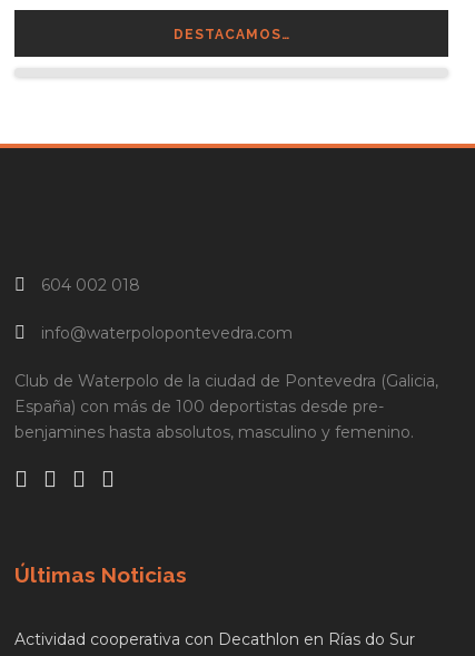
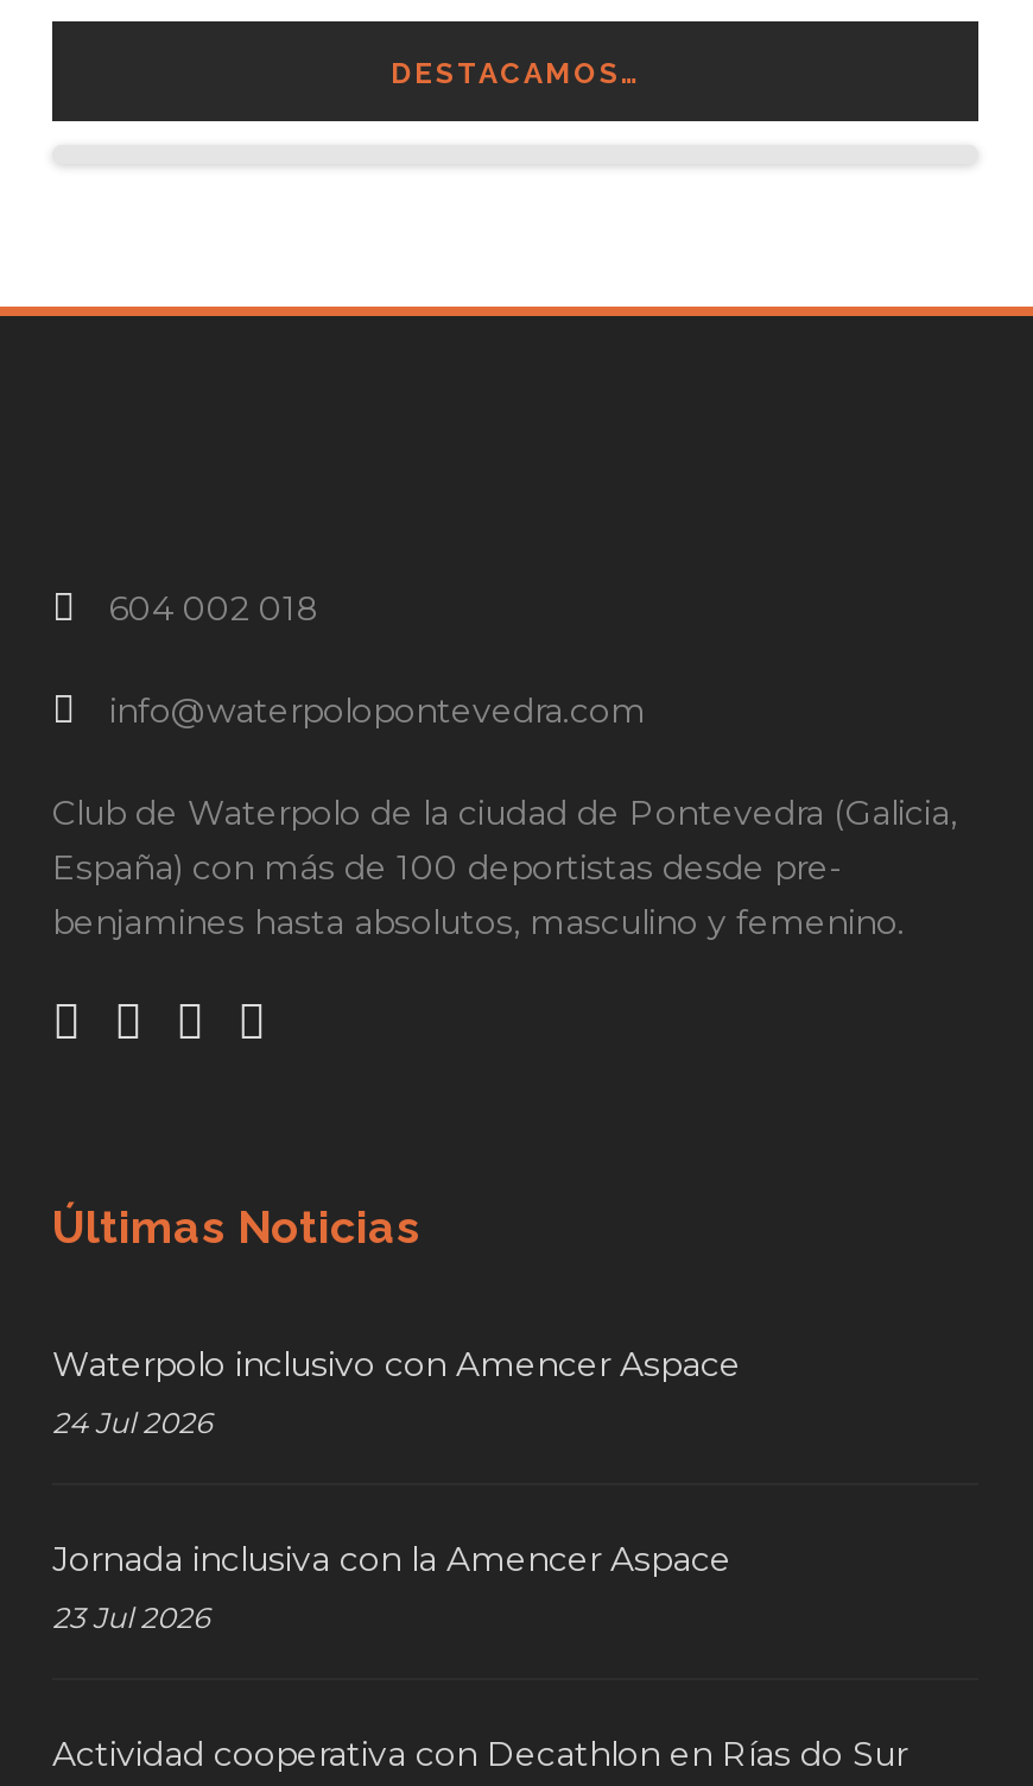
none -> [52,1342,741,1634] Waterpolo inclusivo con Amencer Aspace | 24 Jul 2026 | Jornada inclusiva con la Amencer Aspace | 23 Jul 2026

